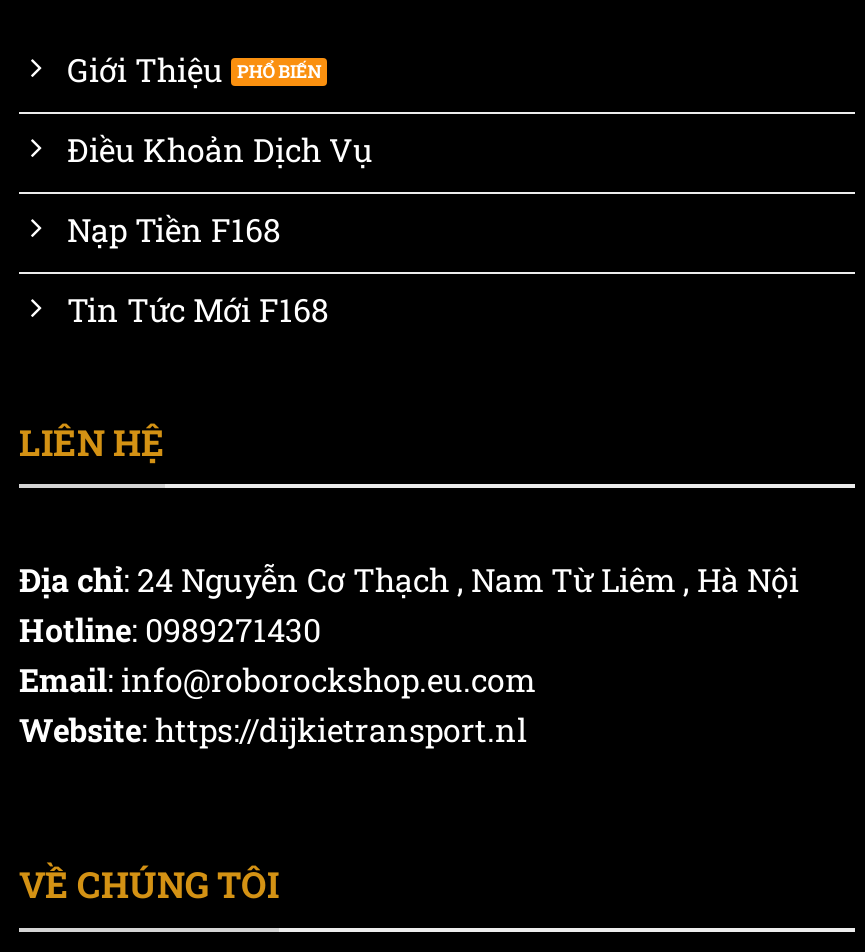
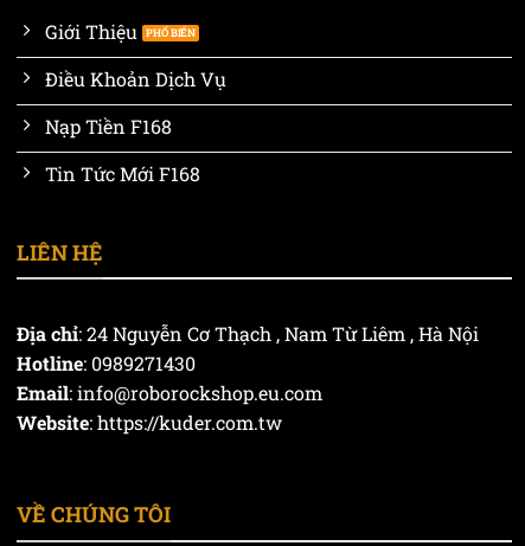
[19,709,527,751] Website: https://dijkietransport.nl -> [17,410,282,435] Website: https://kuder.com.tw

